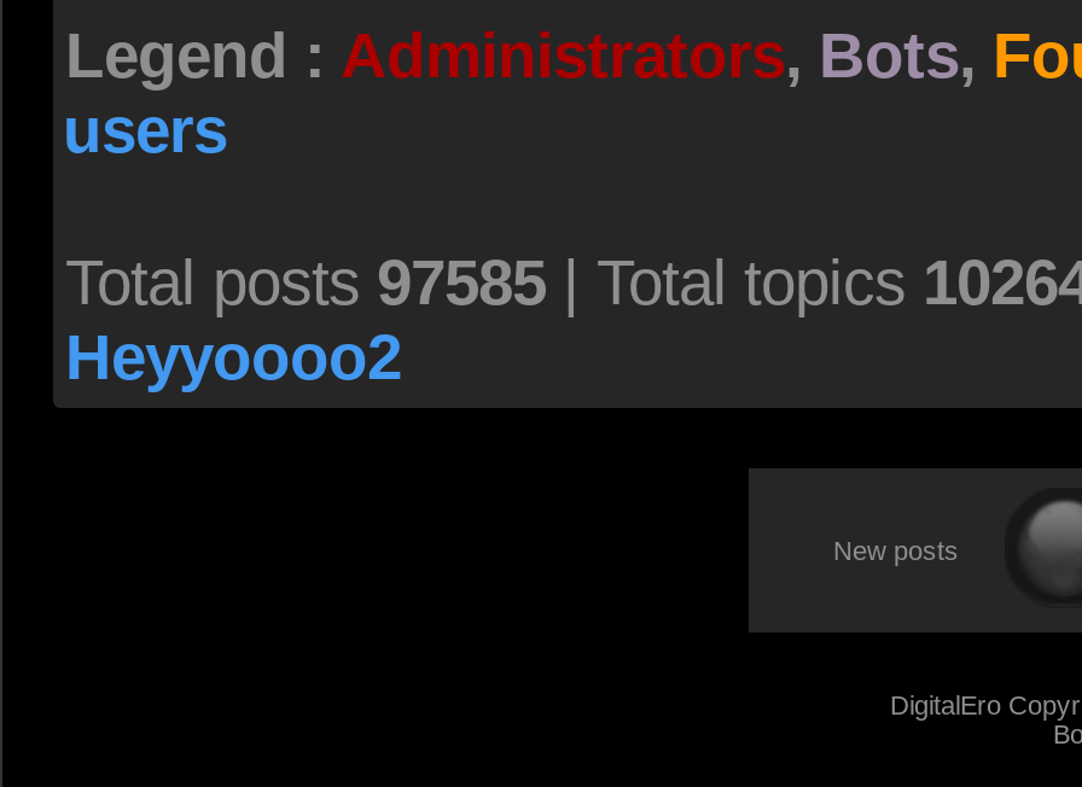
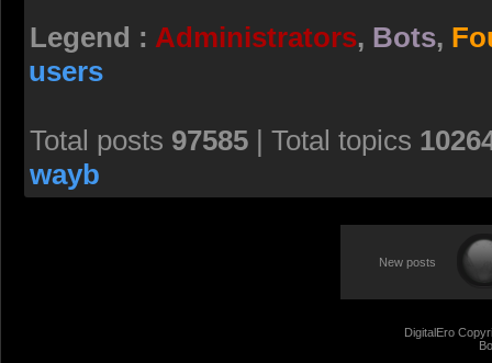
[65,321,401,393] Heyyoooo2 -> [30,158,100,191] wayb

